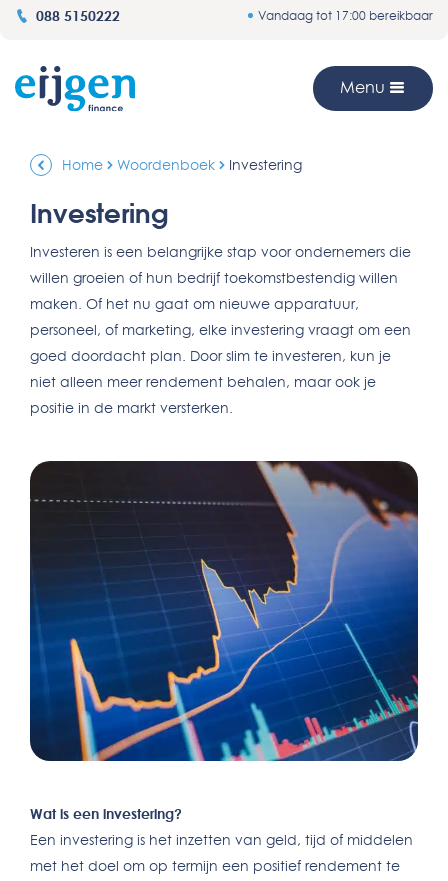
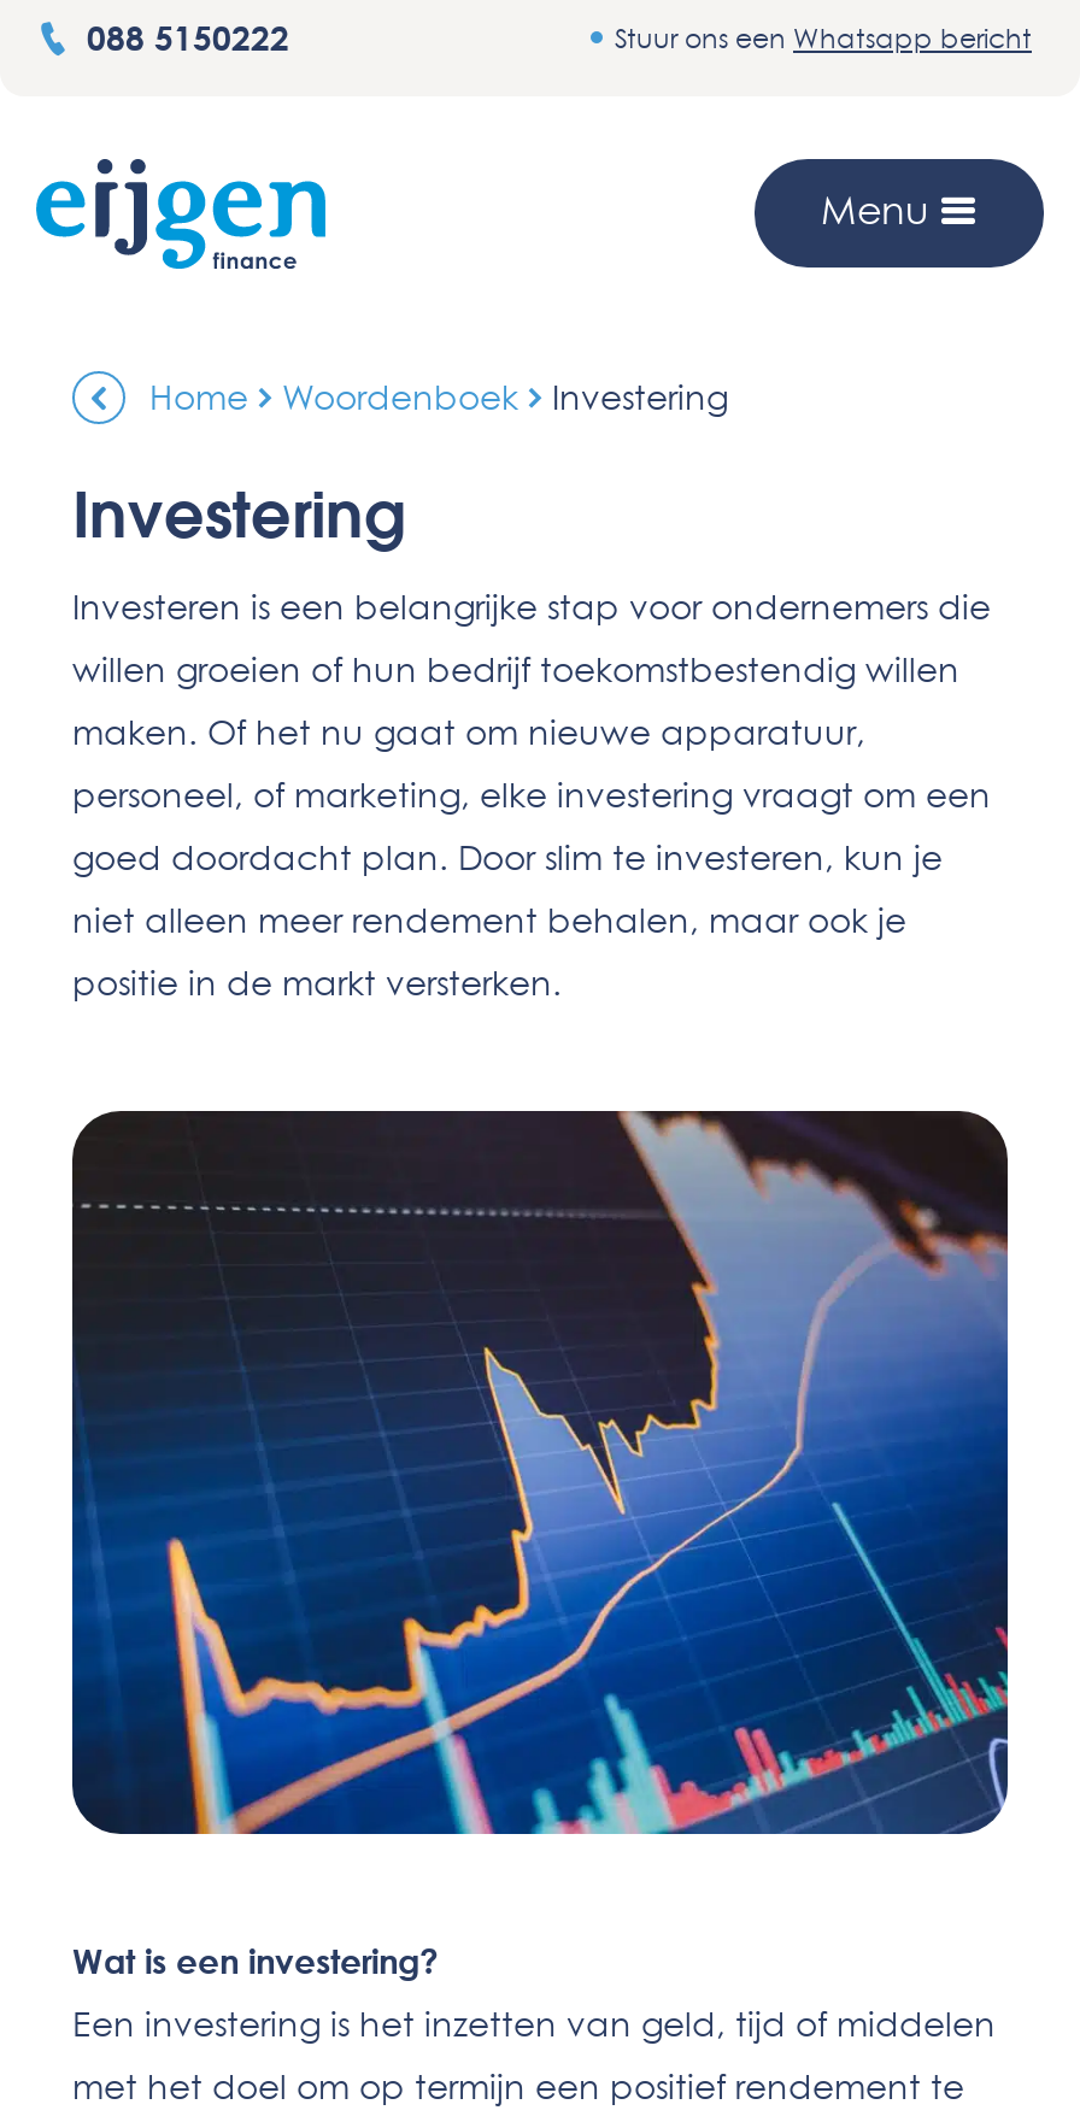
[258,8,433,23] Vandaag tot 17:00 bereikbaar -> [615,22,1032,53] Stuur ons een Whatsapp bericht

